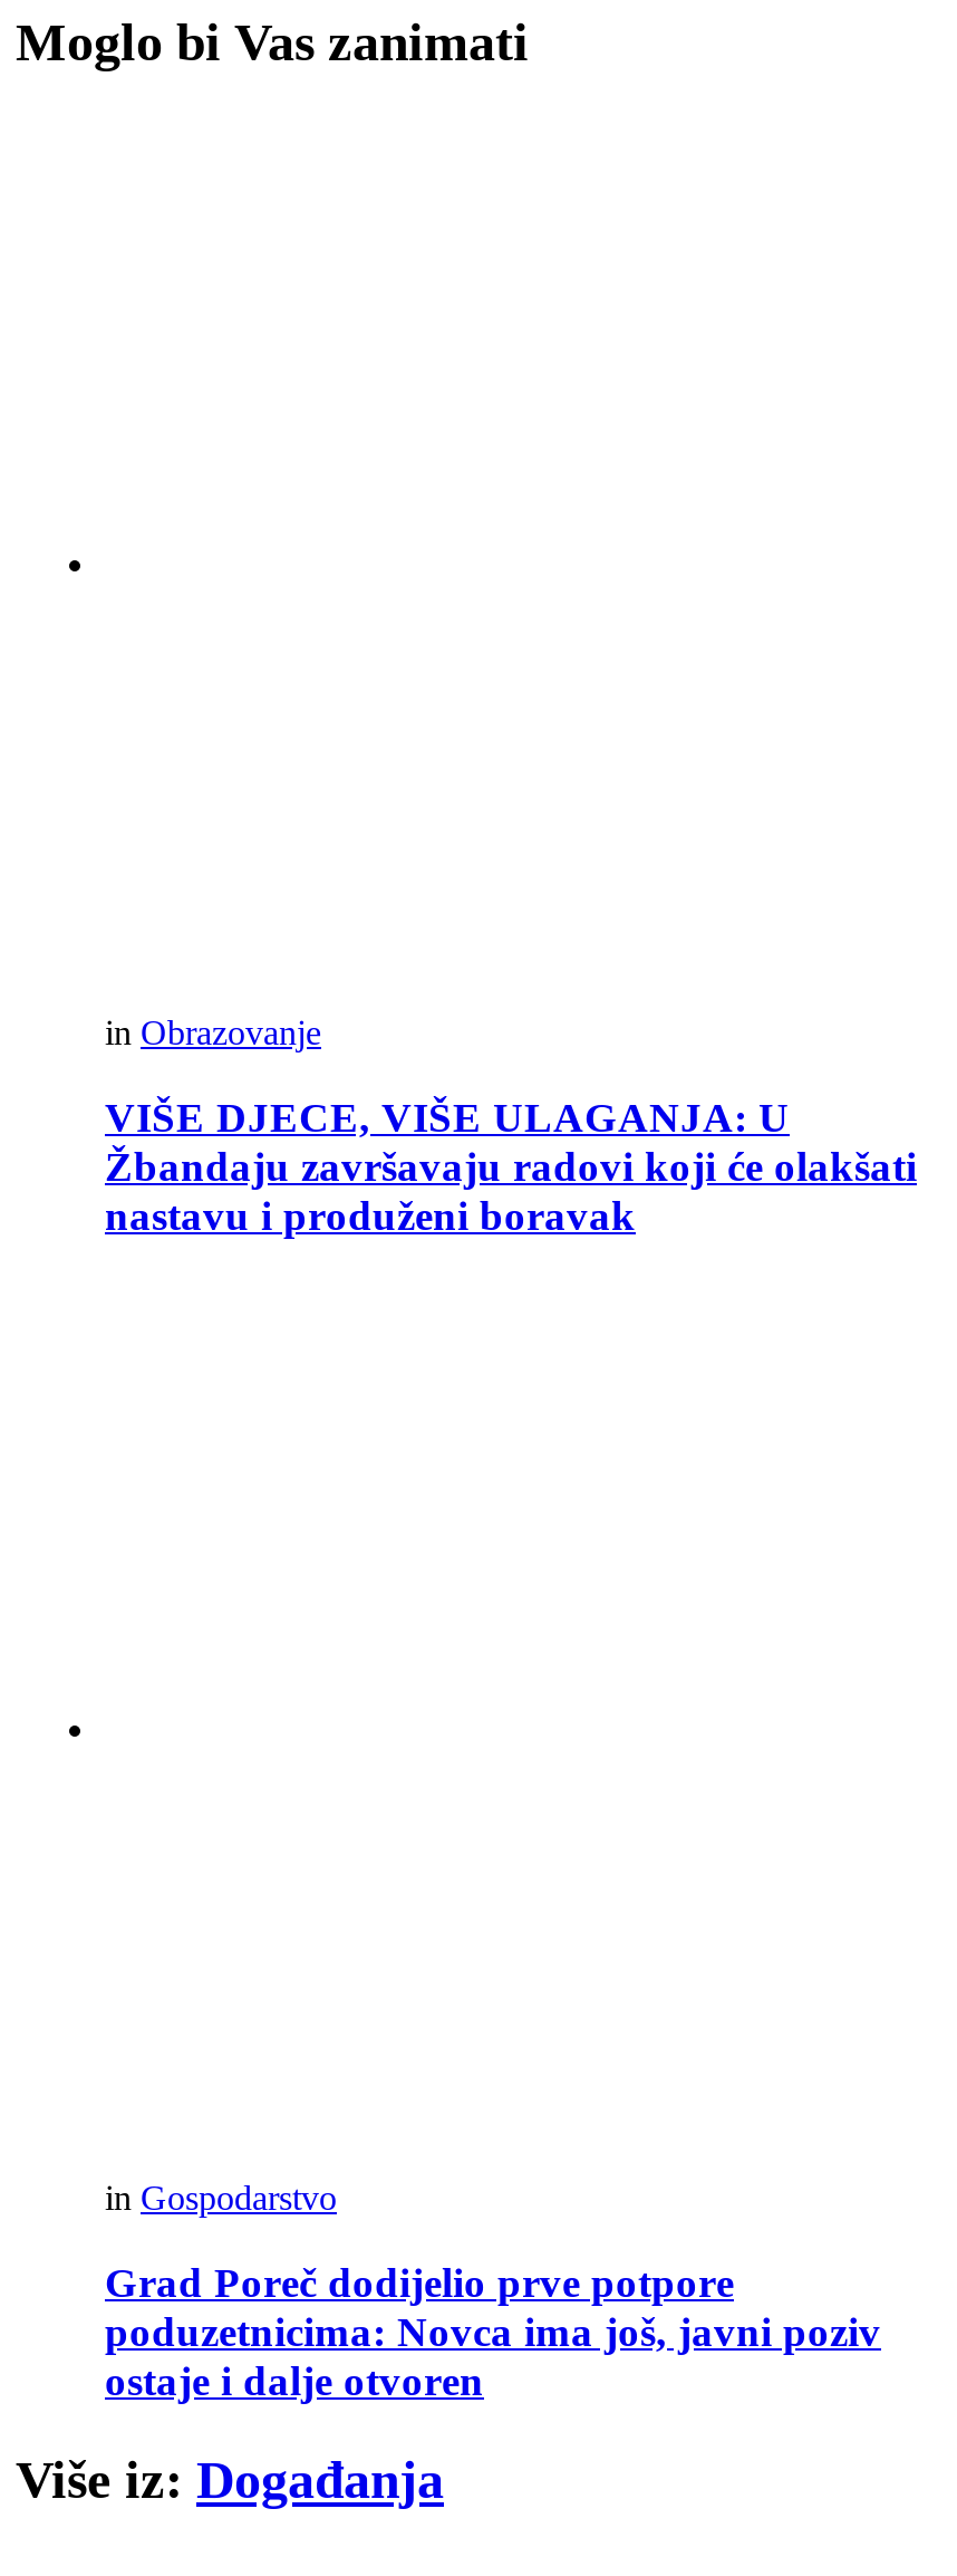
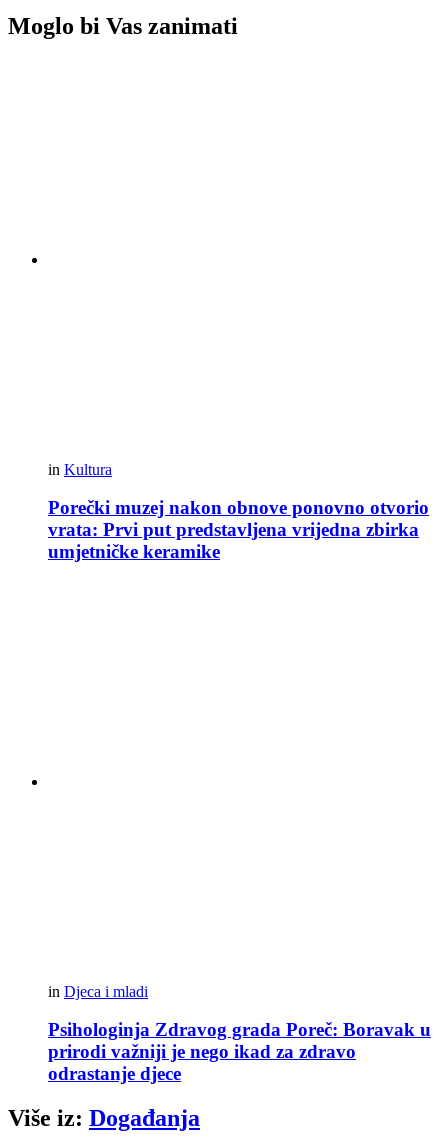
[105,1013,321,1050] in Obrazovanje -> [48,461,112,478] in Kultura
[105,1094,917,1240] VIŠE DJECE, VIŠE ULAGANJA: U | Žbandaju završavaju radovi koji će olakšati | nastavu i produženi boravak -> [48,497,429,562] Porečki muzej nakon obnove ponovno otvorio | vrata: Prvi put predstavljena vrijedna zbirka | umjetničke keramike
[105,2178,337,2216] in Gospodarstvo -> [48,983,148,1000] in Djeca i mladi
[105,2260,881,2405] Grad Poreč dodijelio prve potpore | poduzetnicima: Novca ima još, javni poziv | ostaje i dalje otvoren -> [48,1019,431,1084] Psihologinja Zdravog grada Poreč: Boravak u | prirodi važniji je nego ikad za zdravo | odrastanje djece

